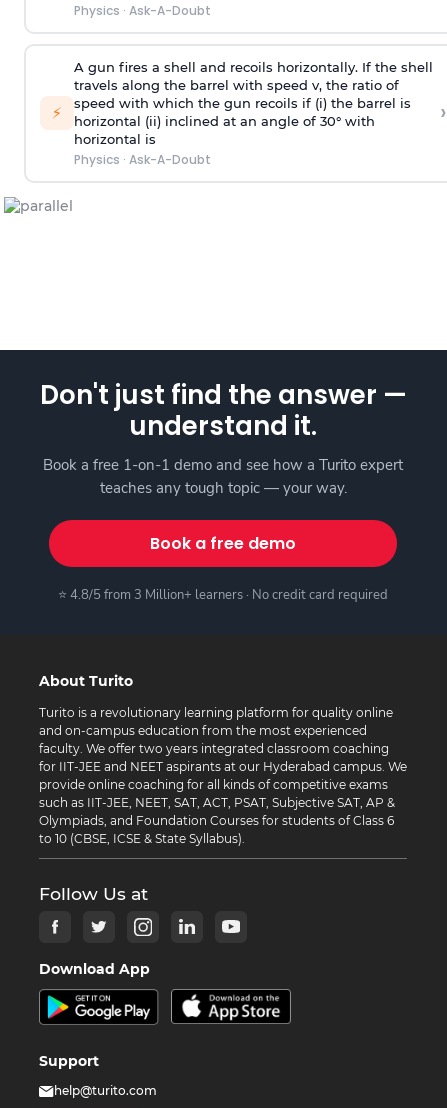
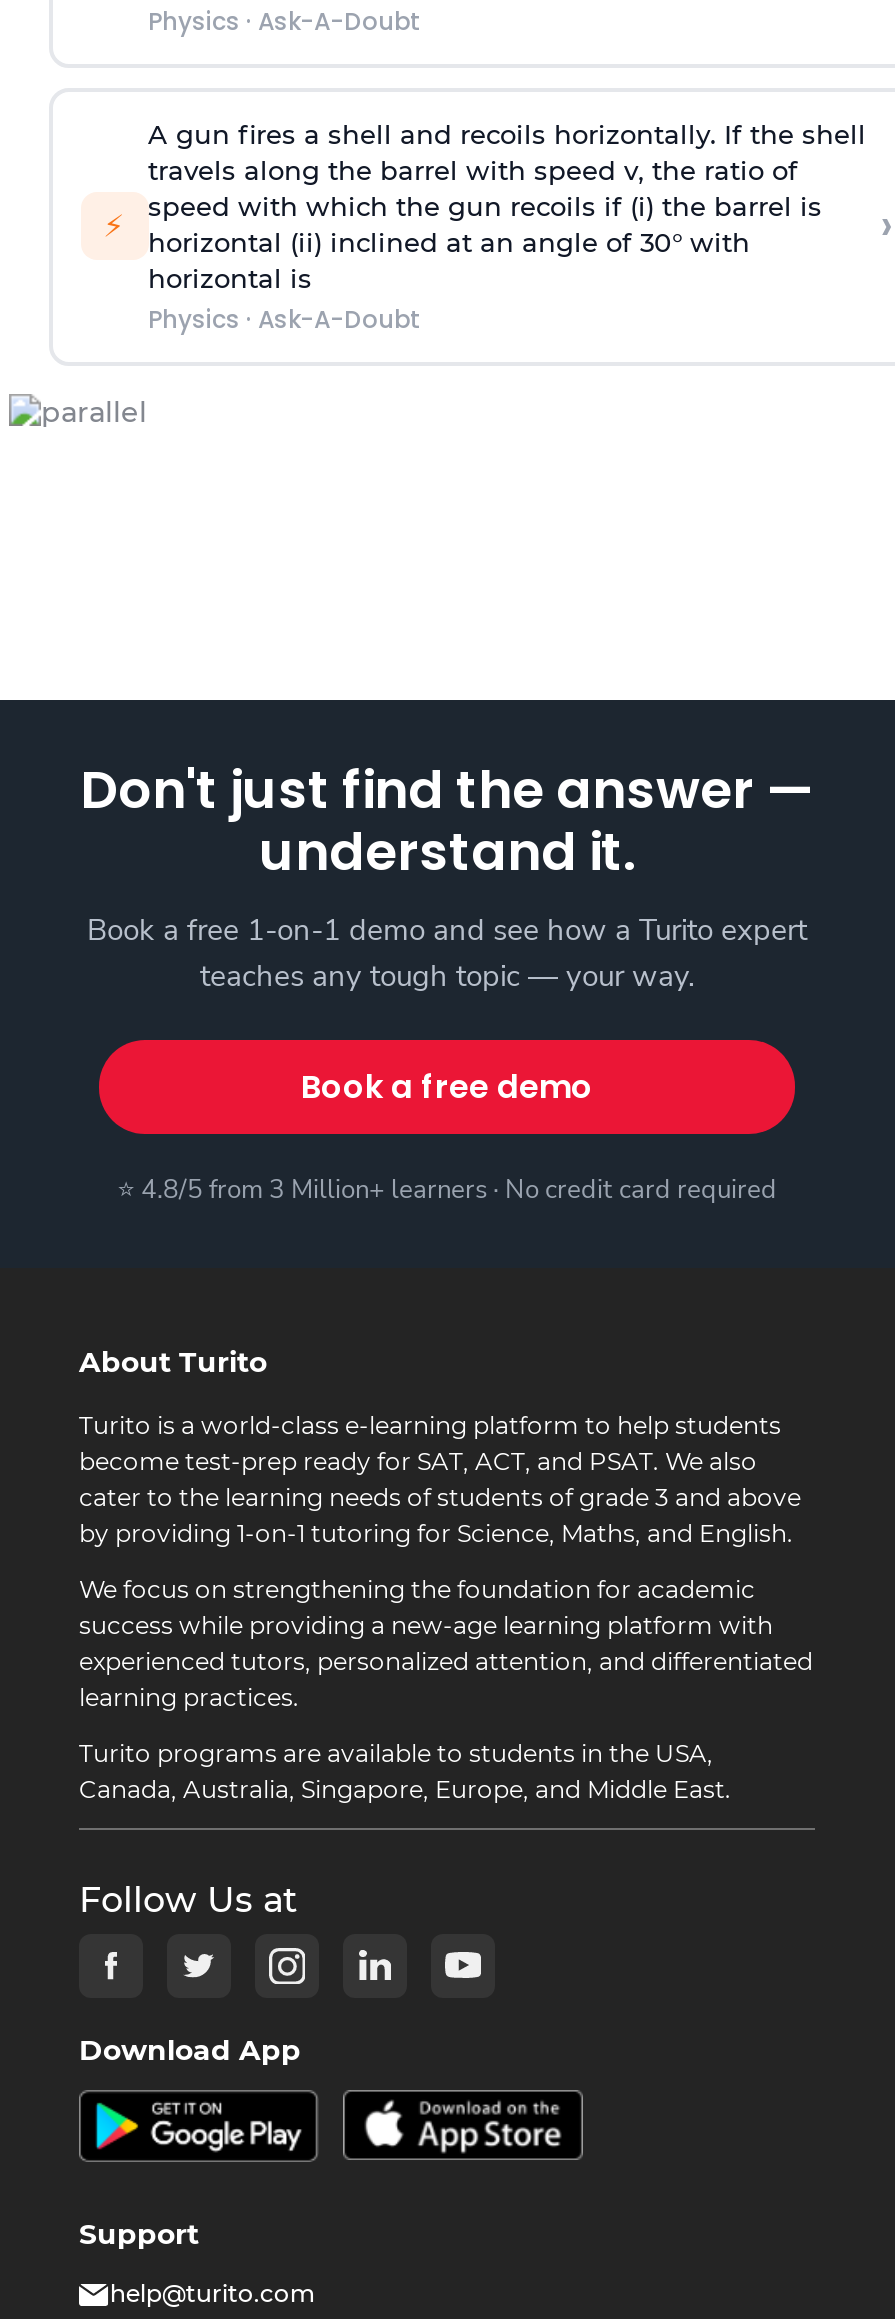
[39,705,407,846] Turito is a revolutionary learning platform for quality online | and on-campus education from the most experienced | faculty. We offer two years integrated classroom coaching | for IIT-JEE and NEET aspirants at our Hyderabad campus. We | provide online coaching for all kinds of competitive exams | such as IIT-JEE, NEET, SAT, ACT, PSAT, Subjective SAT, AP & | Olympiads, and Foundation Courses for students of Class 6 | to 10 (CBSE, ICSE & State Syllabus). -> [79,1409,813,1803] Turito is a world-class e-learning platform to help students | become test-prep ready for SAT, ACT, and PSAT. We also | cater to the learning needs of students of grade 3 and above | by providing 1-on-1 tutoring for Science, Maths, and English. | We focus on strengthening the foundation for academic | success while providing a new-age learning platform with | experienced tutors, personalized attention, and differentiated | learning practices. | Turito programs are available to students in the USA, | Canada, Australia, Singapore, Europe, and Middle East.

